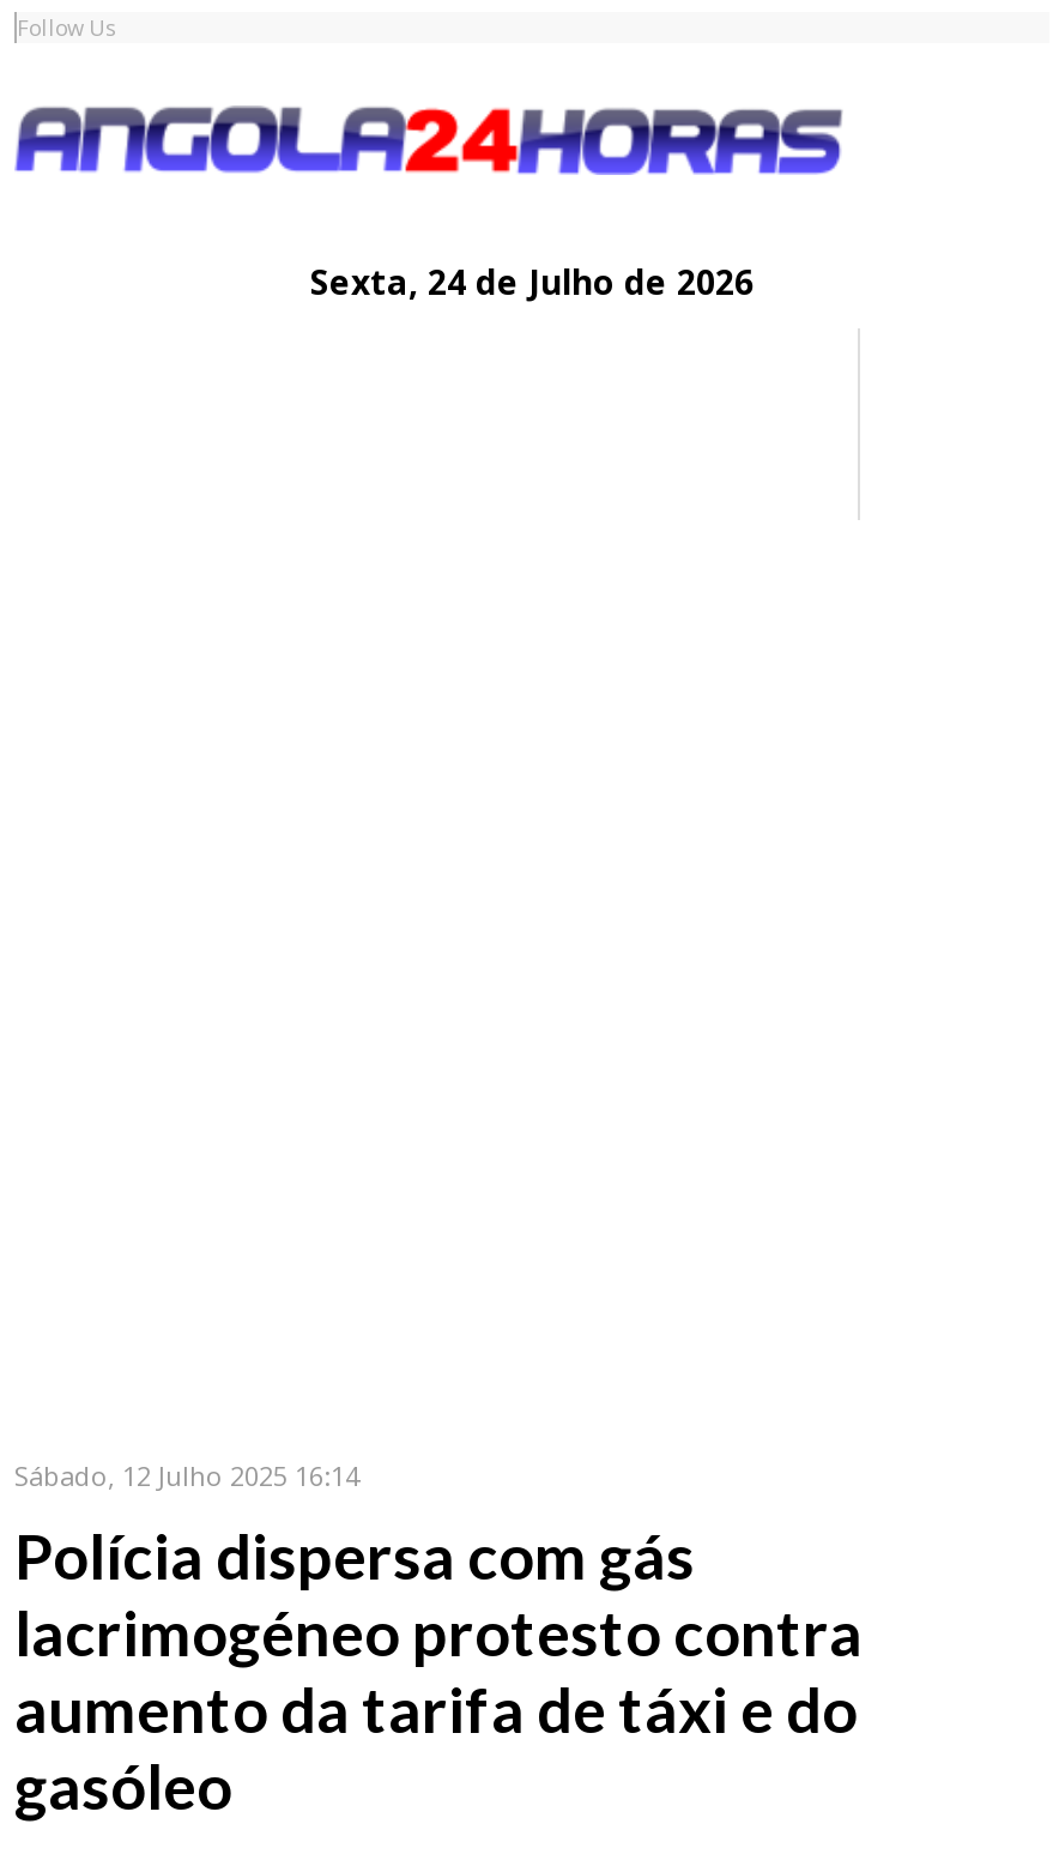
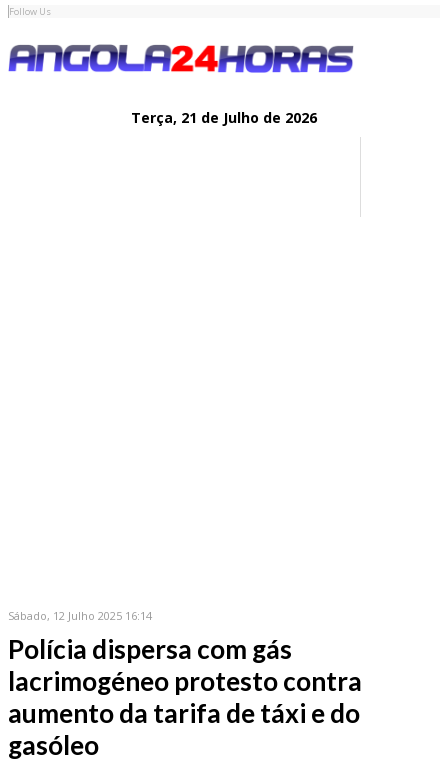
[310,259,754,304] Sexta, 24 de Julho de 2026 -> [131,108,317,127] Terça, 21 de Julho de 2026

